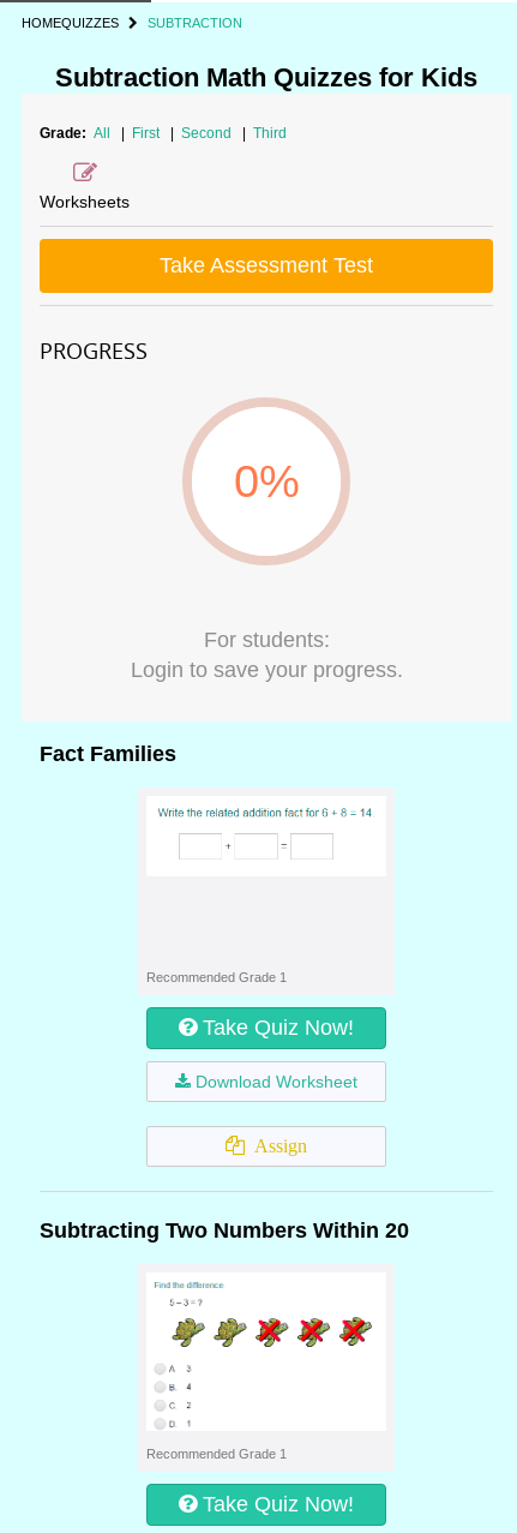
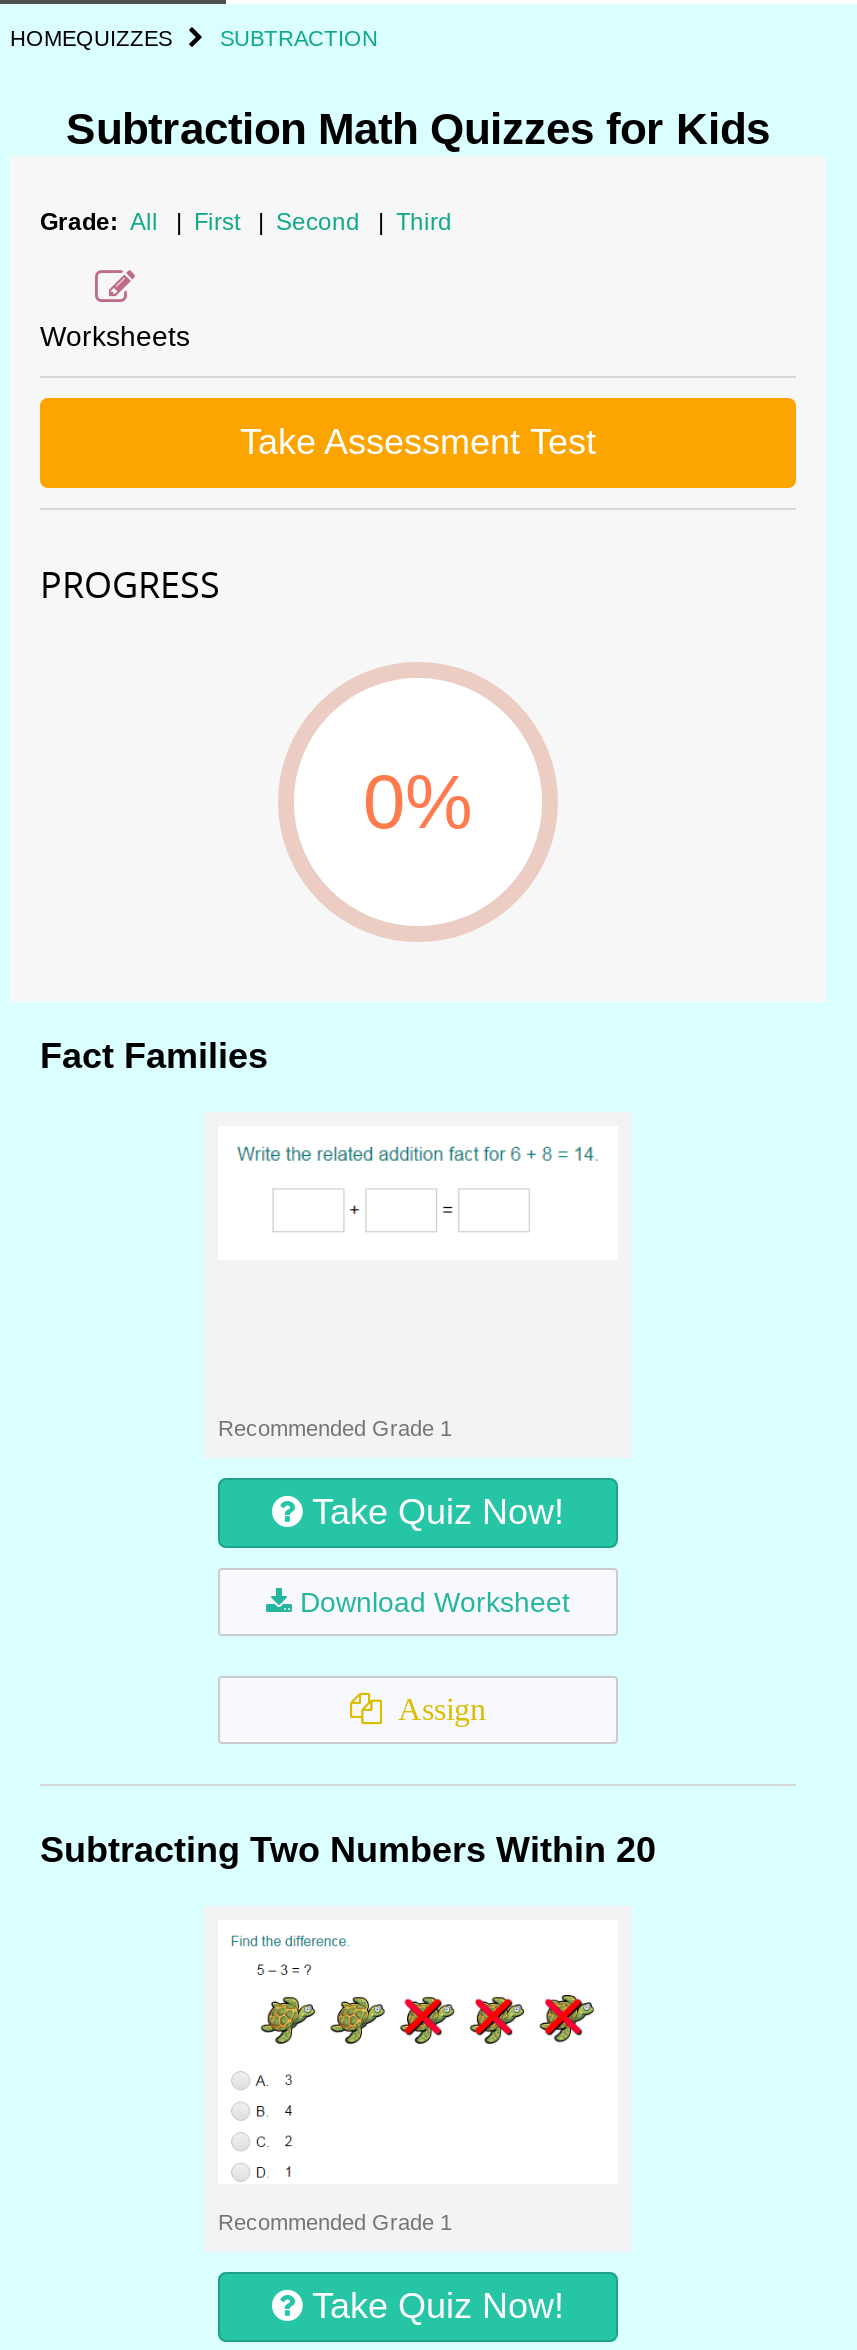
[130,628,402,682] For students: | Login to save your progress. -> none

